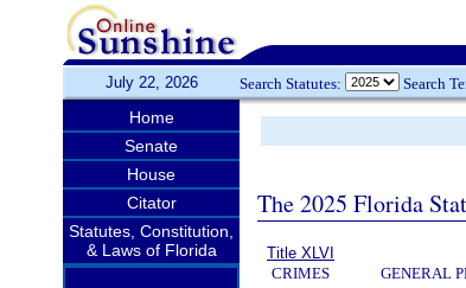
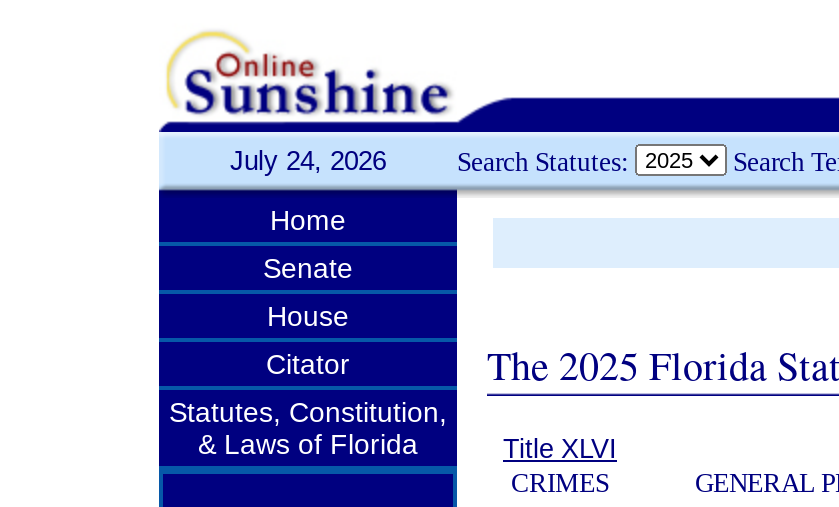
[105,73,197,91] July 22, 2026 -> [230,146,386,176] July 24, 2026

